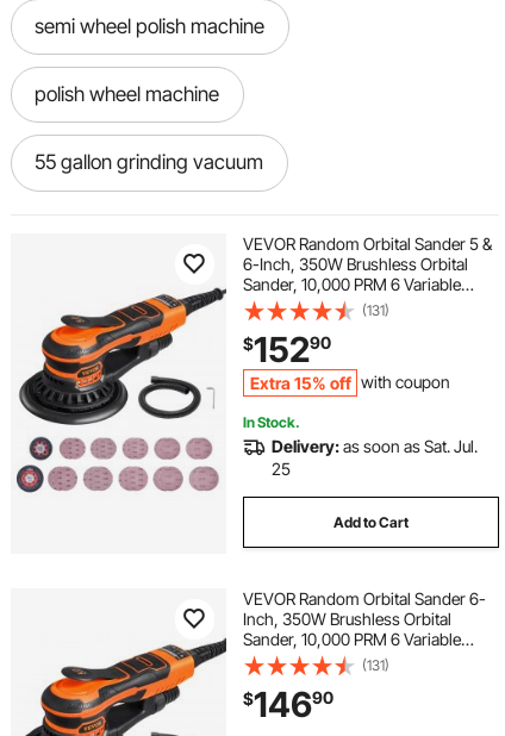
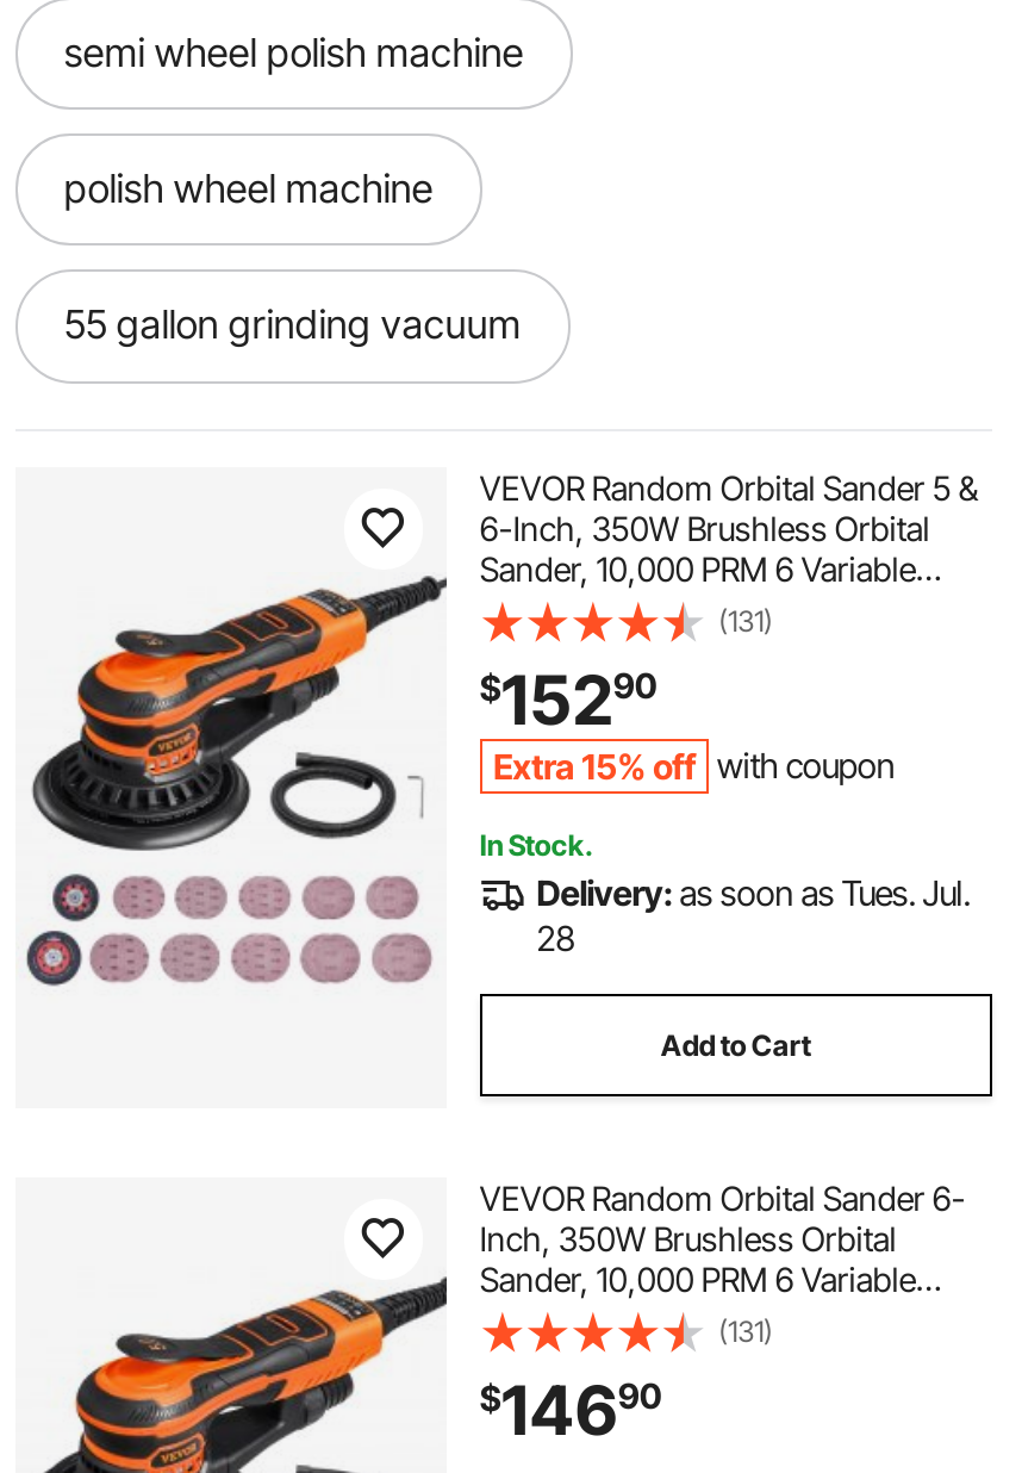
[271,436,477,456] Delivery: as soon as Sat. Jul. -> [536,872,970,912] Delivery: as soon as Tues. Jul.
[271,458,290,479] 25 -> [536,917,575,958] 28

